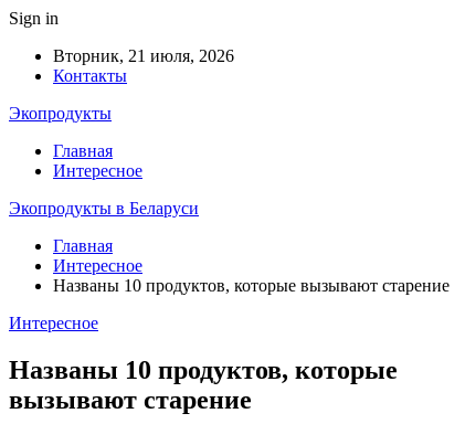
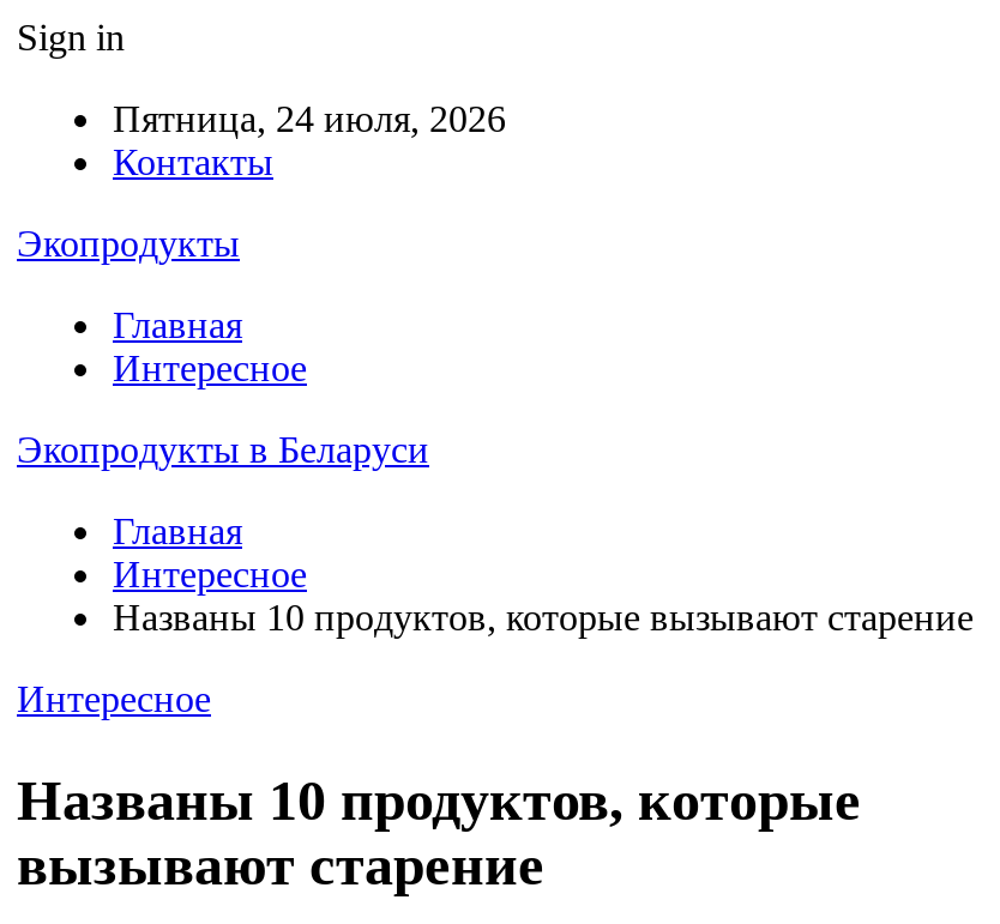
[53,46,234,65] Вторник, 21 июля, 2026 -> [113,98,506,139] Пятница, 24 июля, 2026

